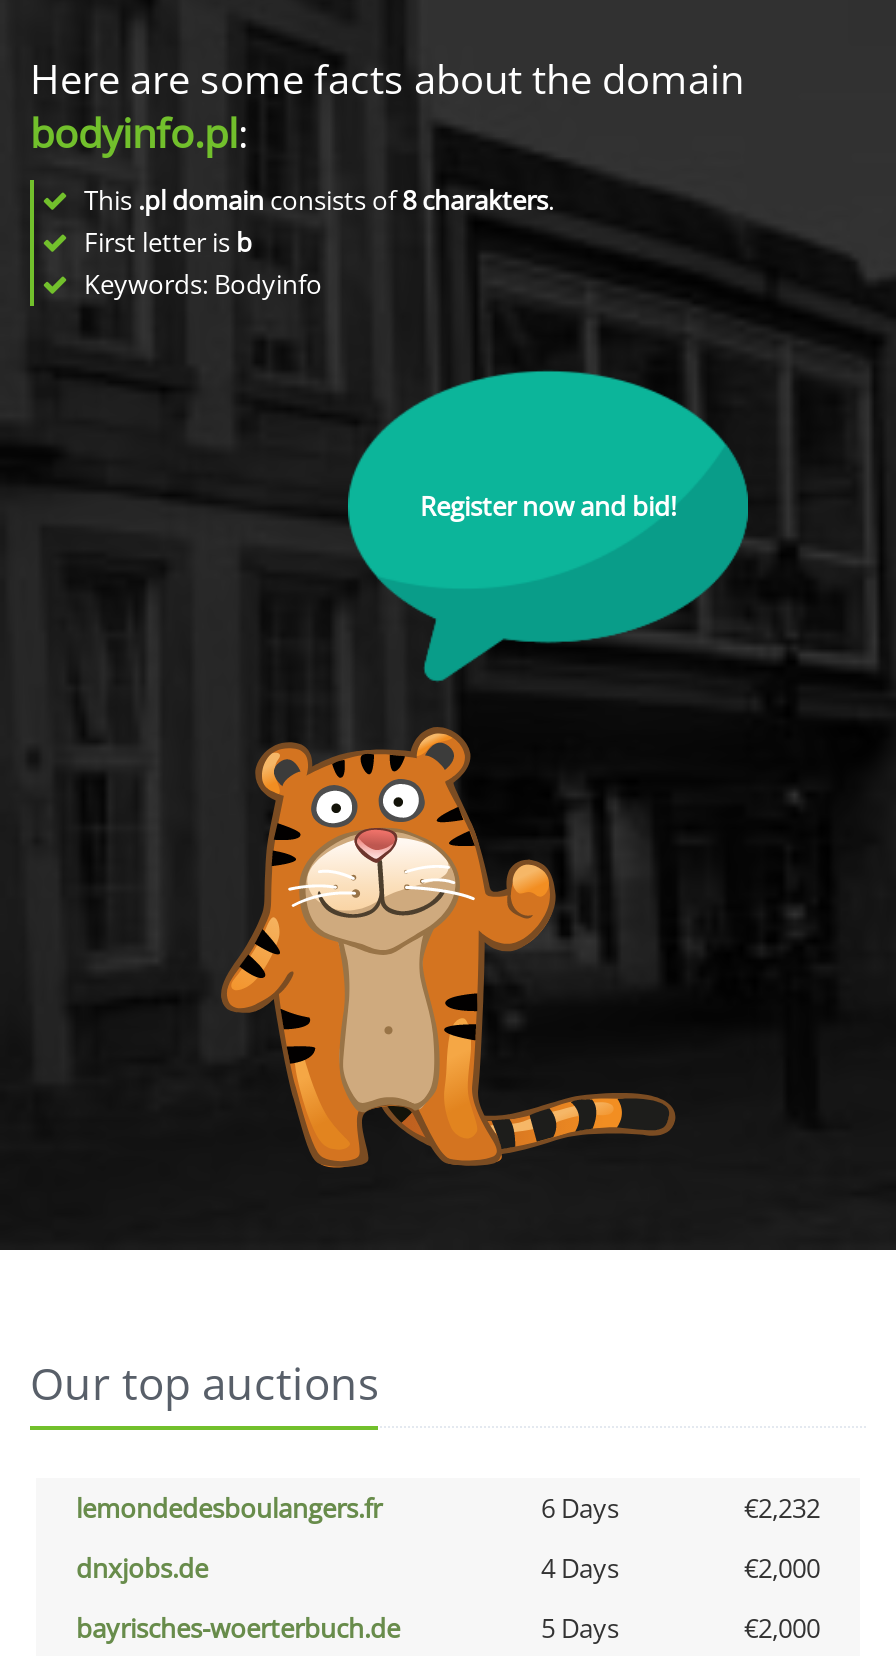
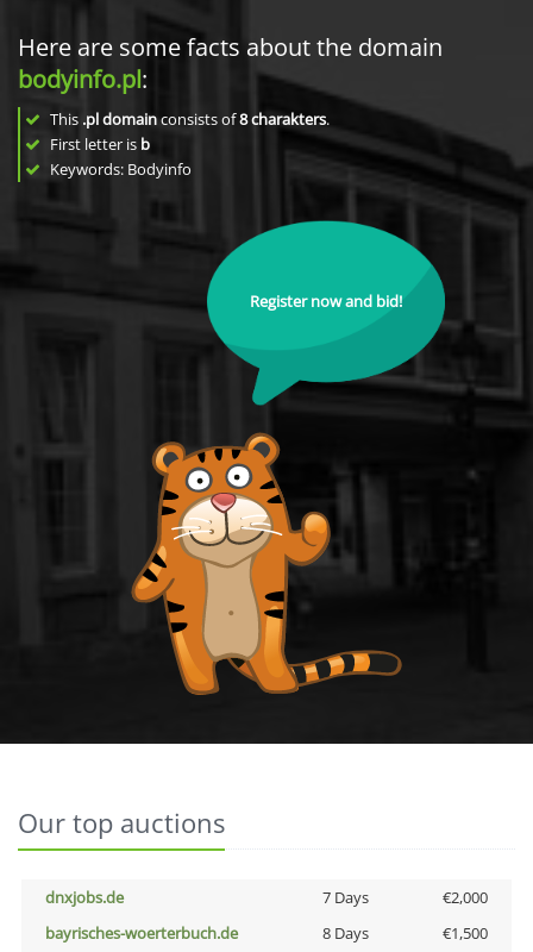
[76,1490,820,1526] lemondedesboulangers.fr | 6 Days | €2,232 -> none
[541,1550,619,1586] 4 Days -> [322,887,368,908] 7 Days
[541,1610,619,1646] 5 Days -> [322,922,368,944] 8 Days
[744,1610,820,1646] €2,000 -> [443,922,488,944] €1,500

